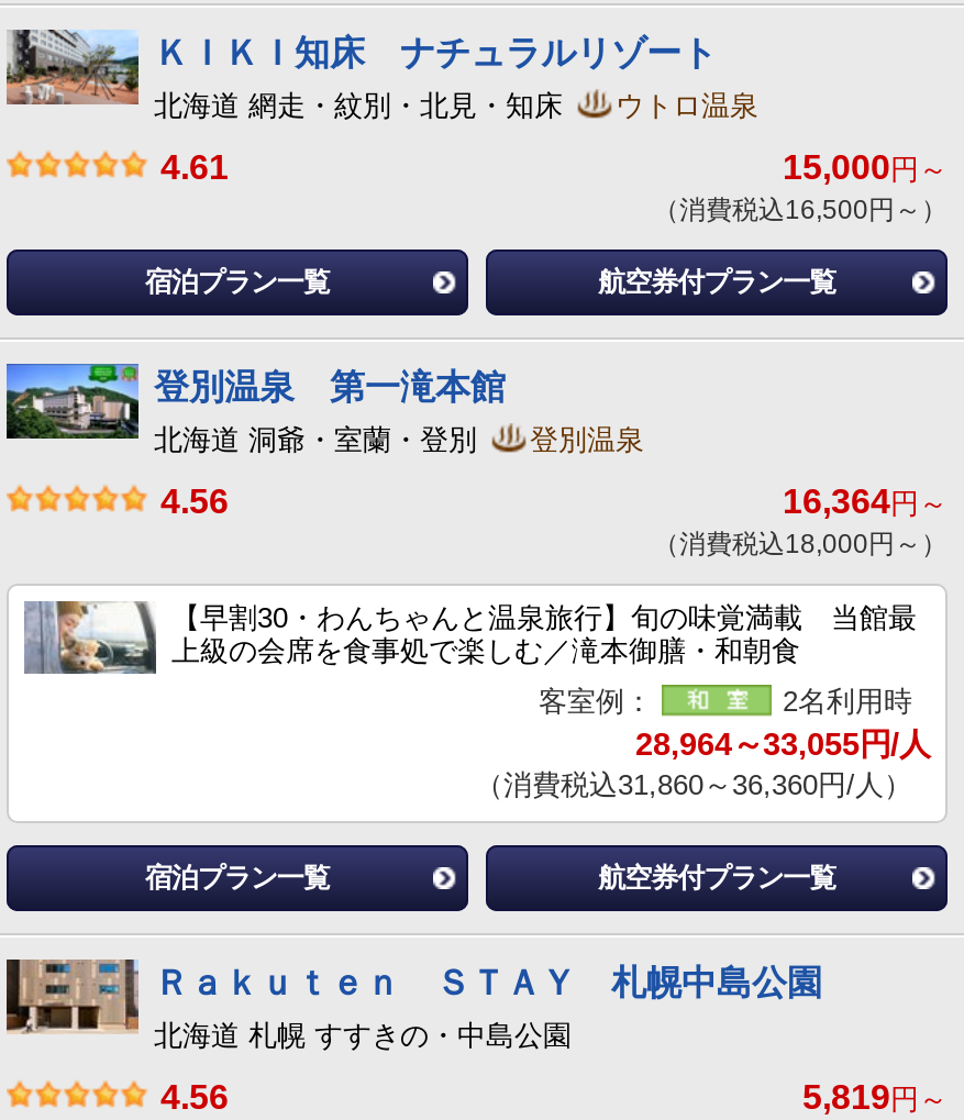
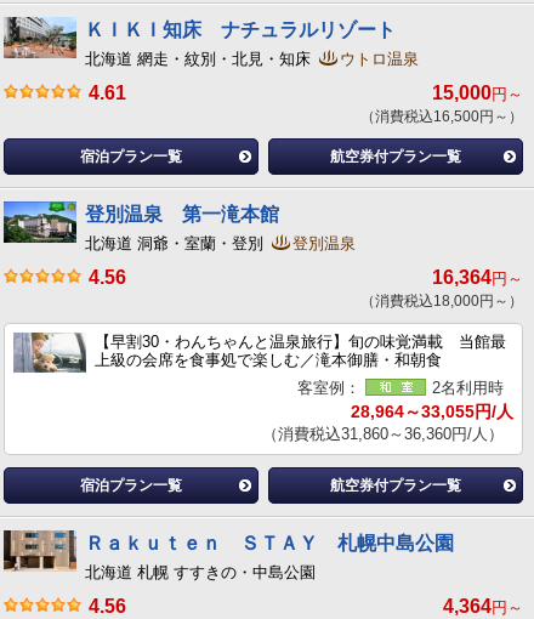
[802,1078,948,1115] 5,819円～ -> [443,596,523,616] 4,364円～

